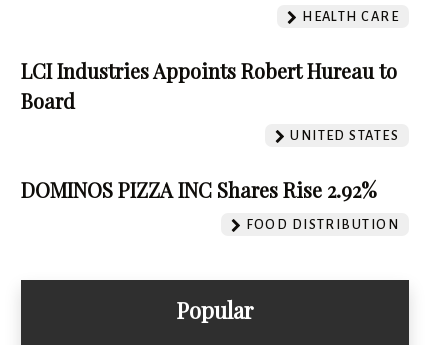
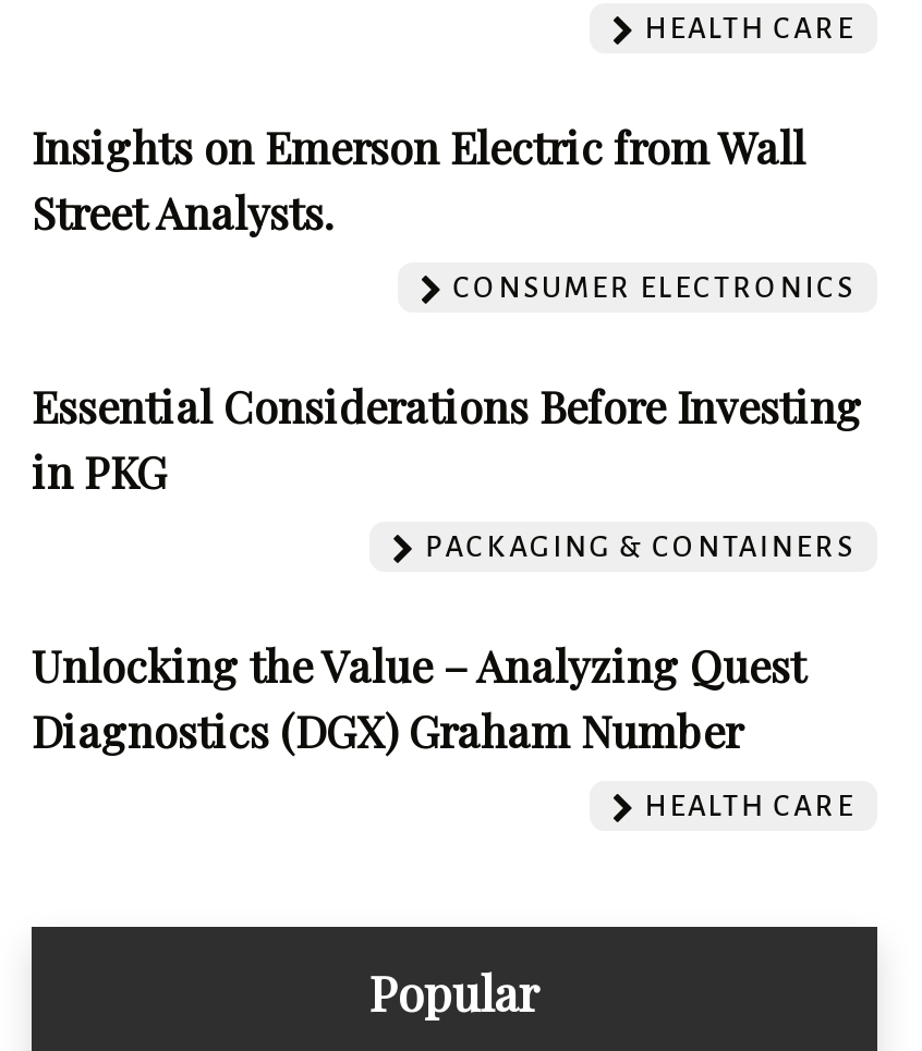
[21,57,399,232] LCI Industries Appoints Robert Hureau to | Board | UNITED STATES | DOMINOS PIZZA INC Shares Rise 2.92% | FOOD DISTRIBUTION -> [32,117,862,822] Insights on Emerson Electric from Wall | Street Analysts. | CONSUMER ELECTRONICS | Essential Considerations Before Investing | in PKG | PACKAGING & CONTAINERS | Unlocking the Value – Analyzing Quest | Diagnostics (DGX) Graham Number | HEALTH CARE

